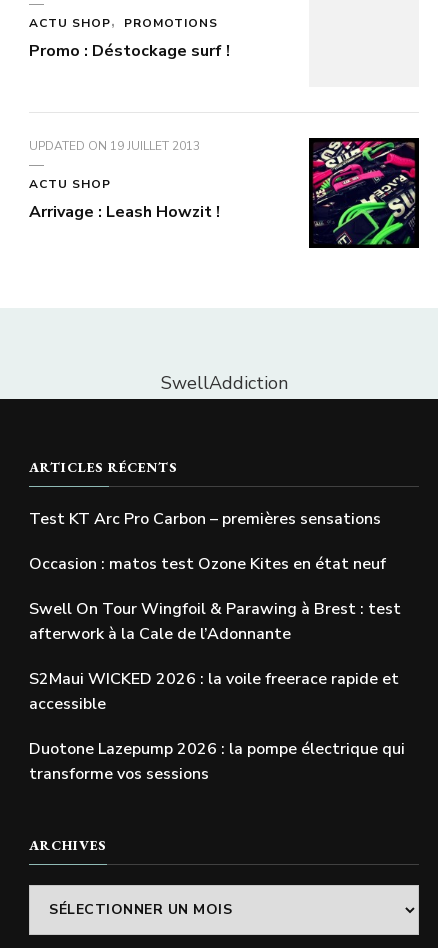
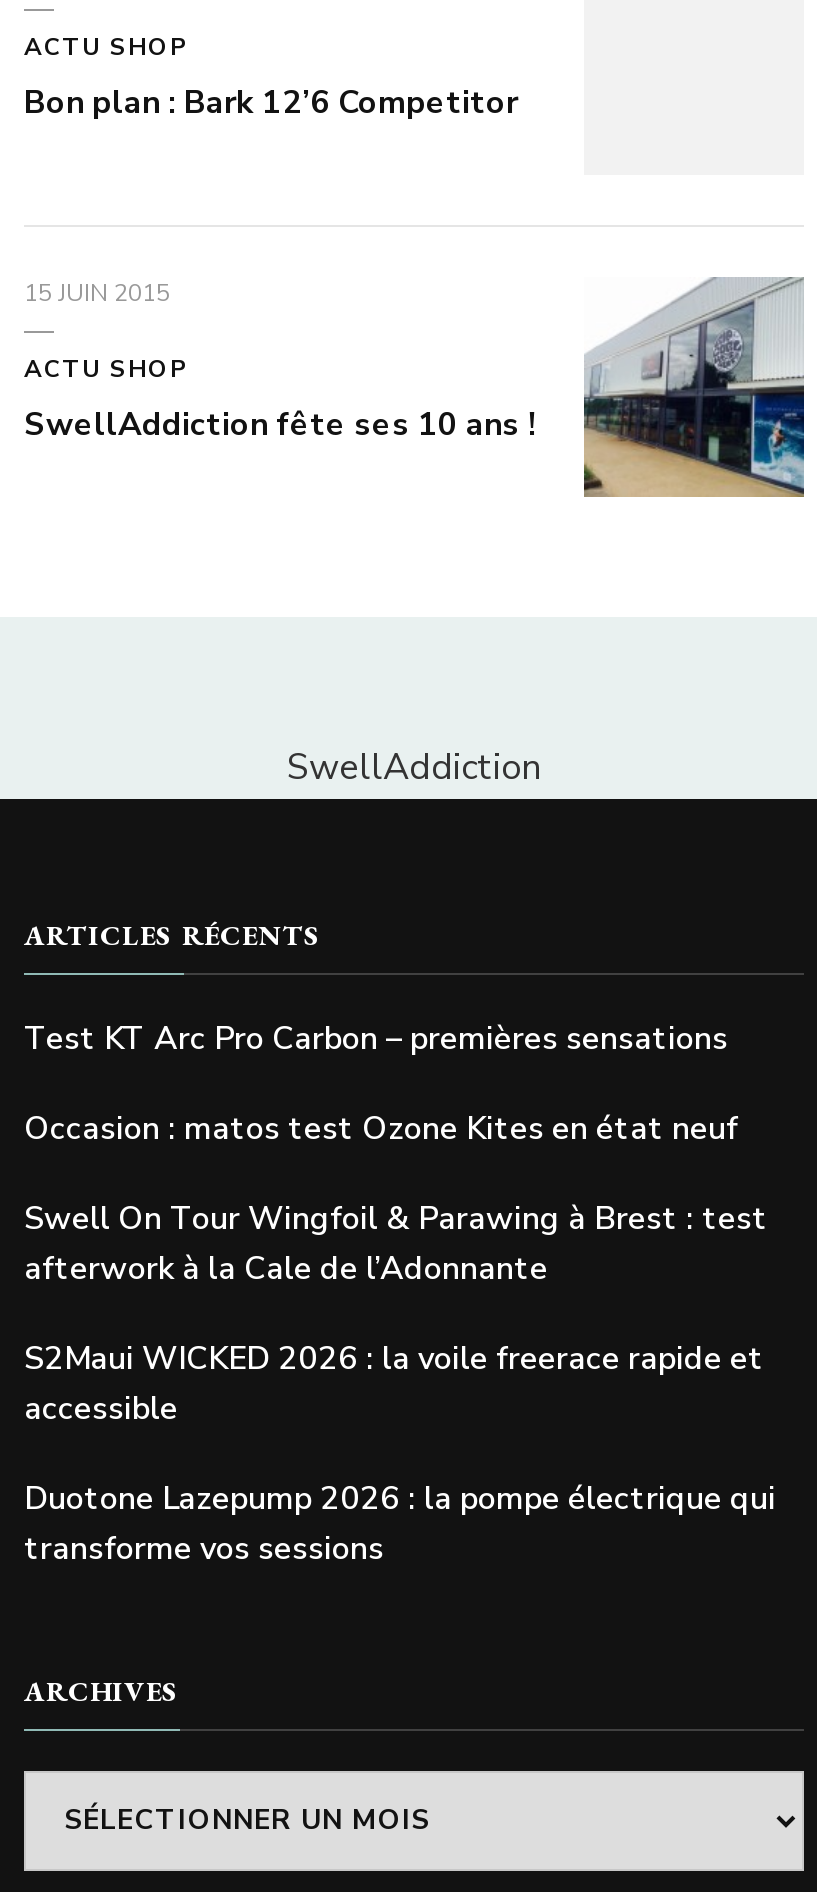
[29,15,230,62] PROMOTIONS | Promo : Déstockage surf ! -> [24,81,518,125] Bon plan : Bark 12’6 Competitor
[29,138,200,154] UPDATED ON 19 JUILLET 2013 -> [24,277,170,309] 15 JUIN 2015
[308,137,420,249] [image] -> [582,277,806,499] [image]
[29,201,220,223] Arrivage : Leash Howzit ! -> [24,403,536,447] SwellAddiction fête ses 10 ans !

